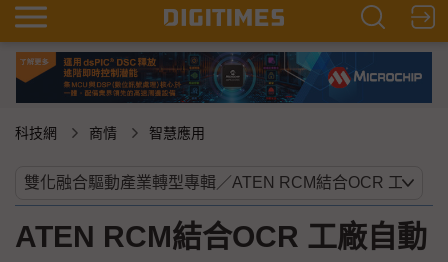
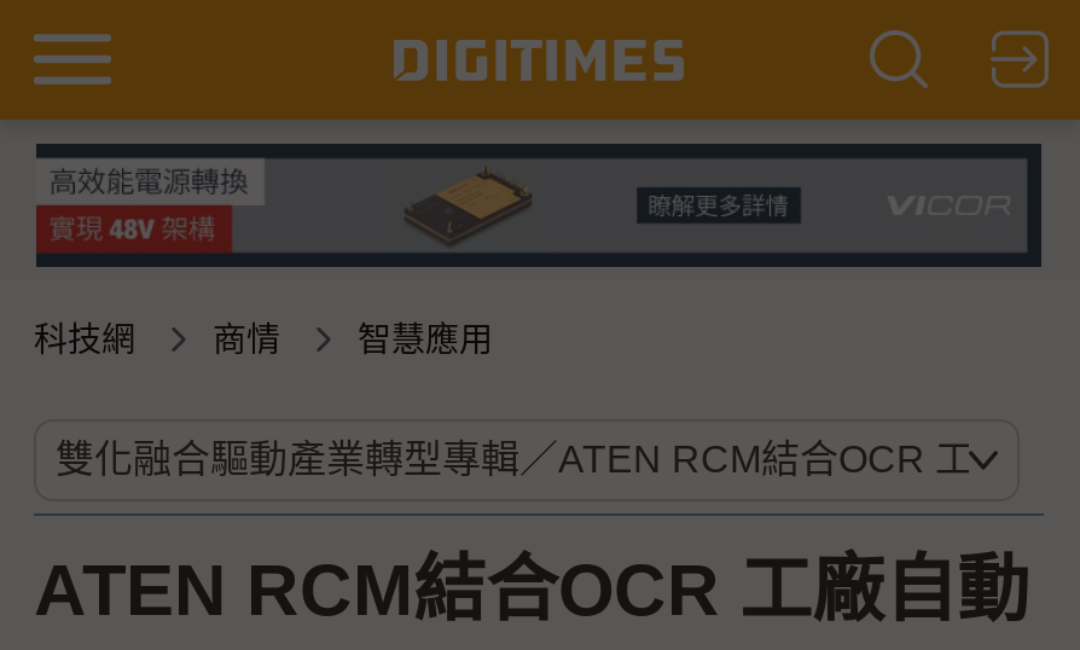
[15,51,432,104] [image] -> [34,141,1041,269] [image]

